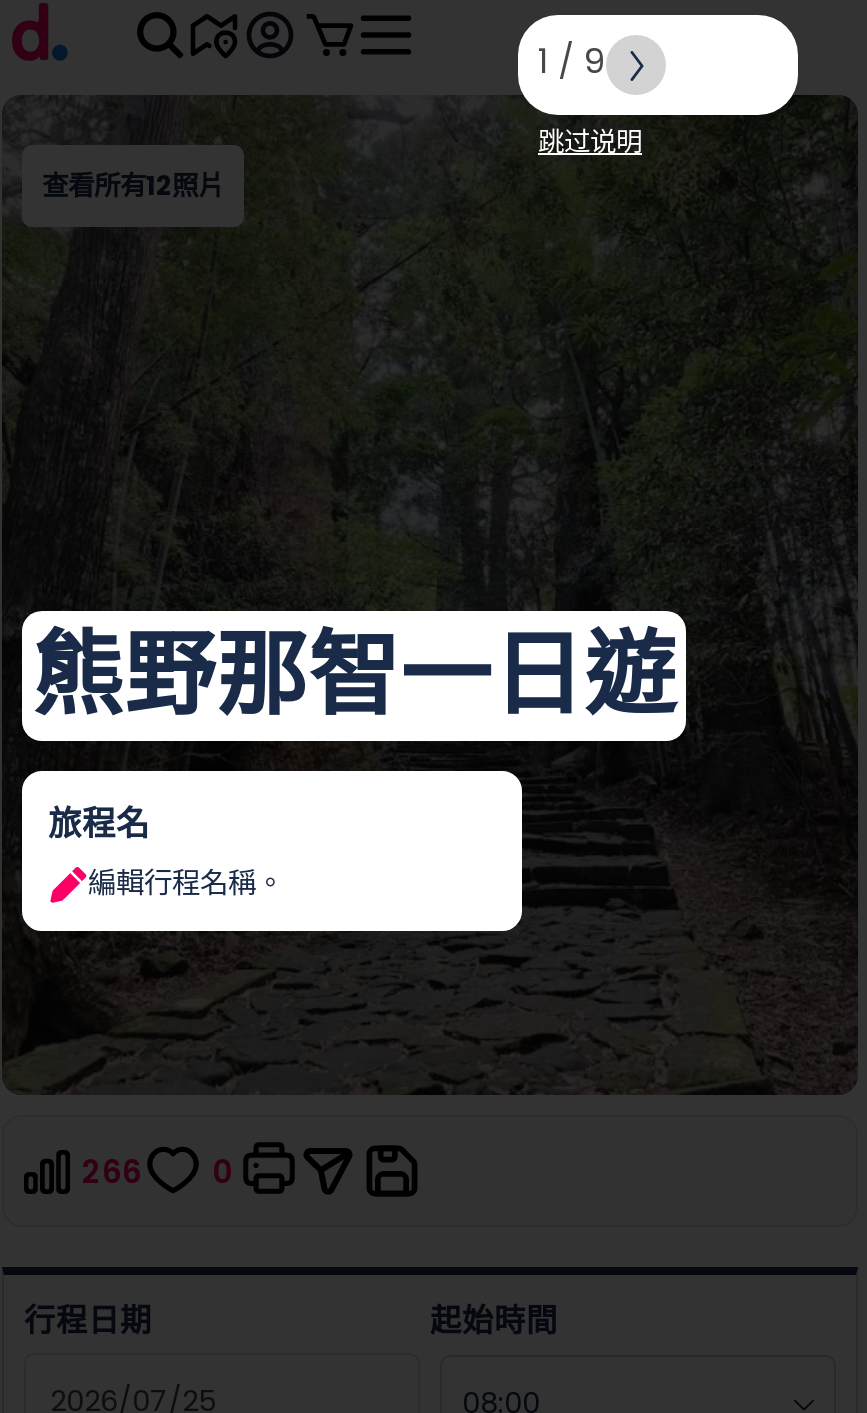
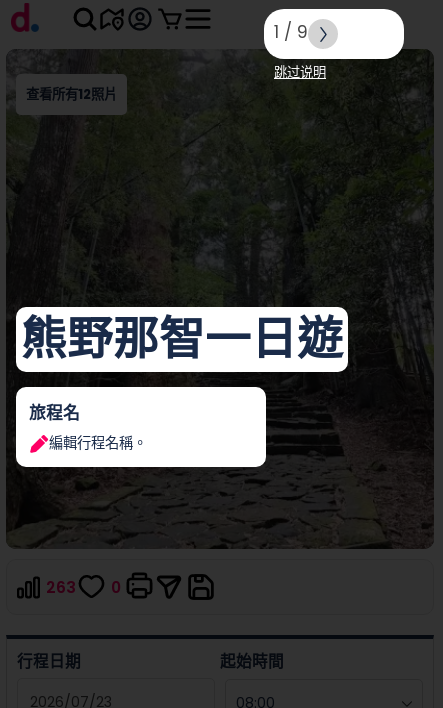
[82,1150,142,1192] 266 -> [46,576,76,597] 263

